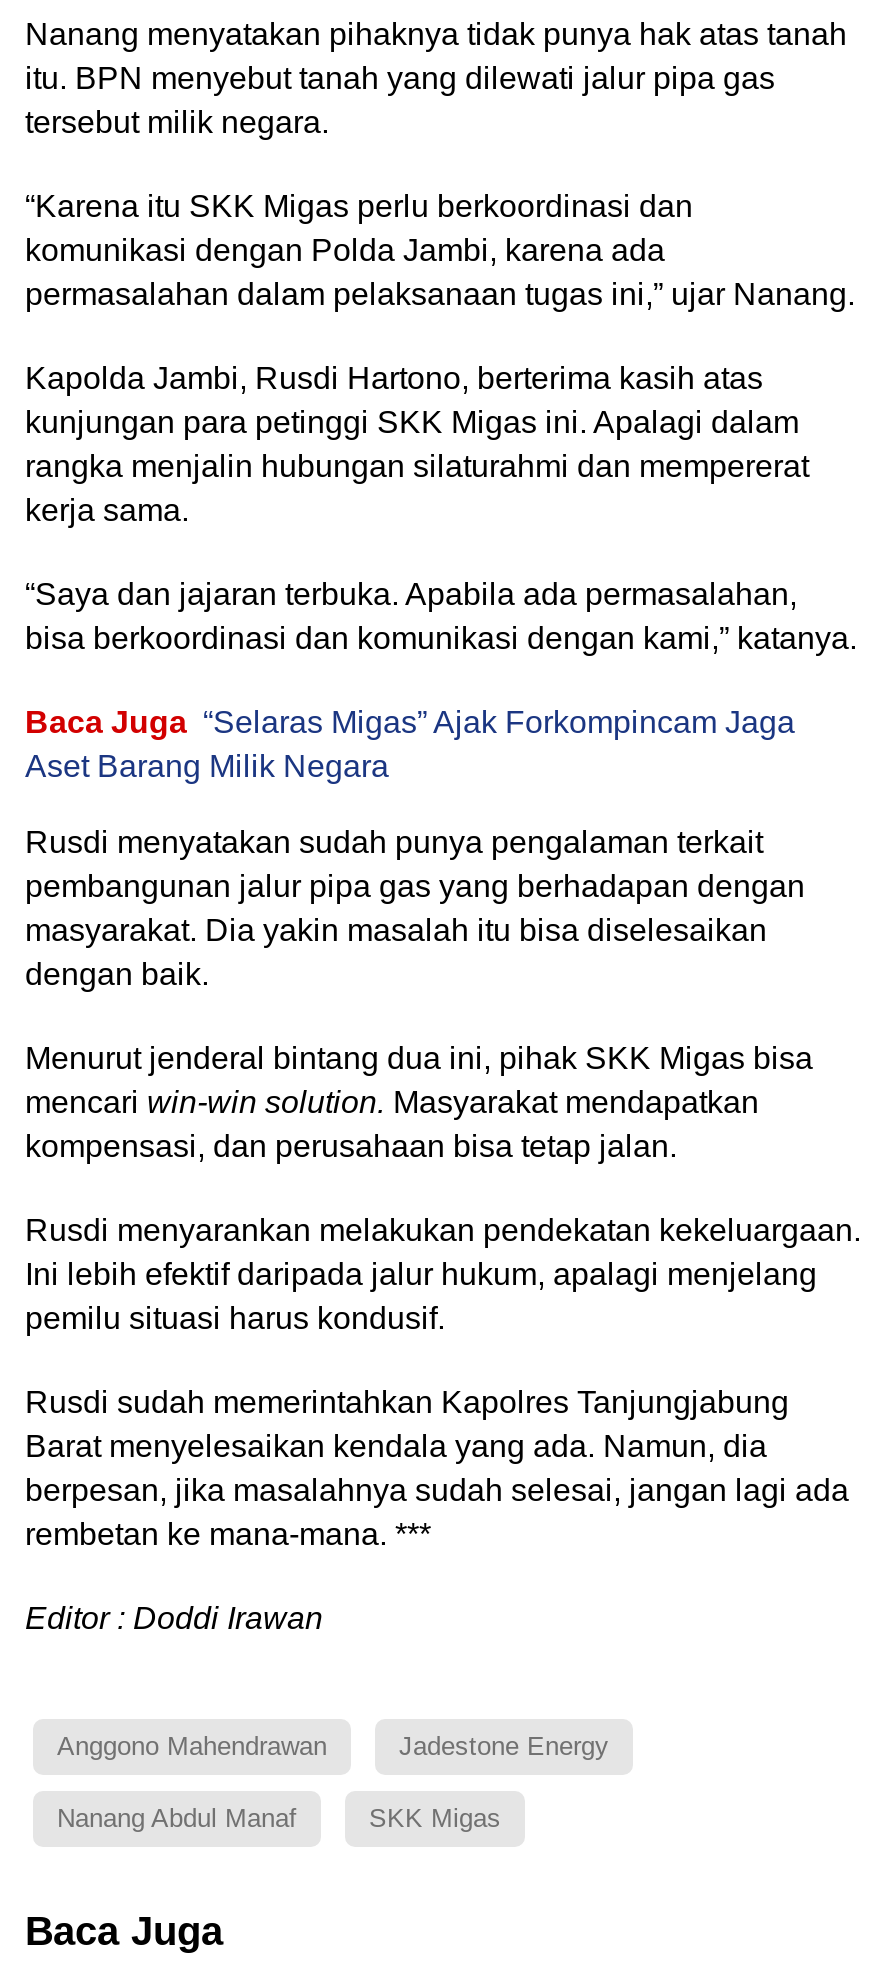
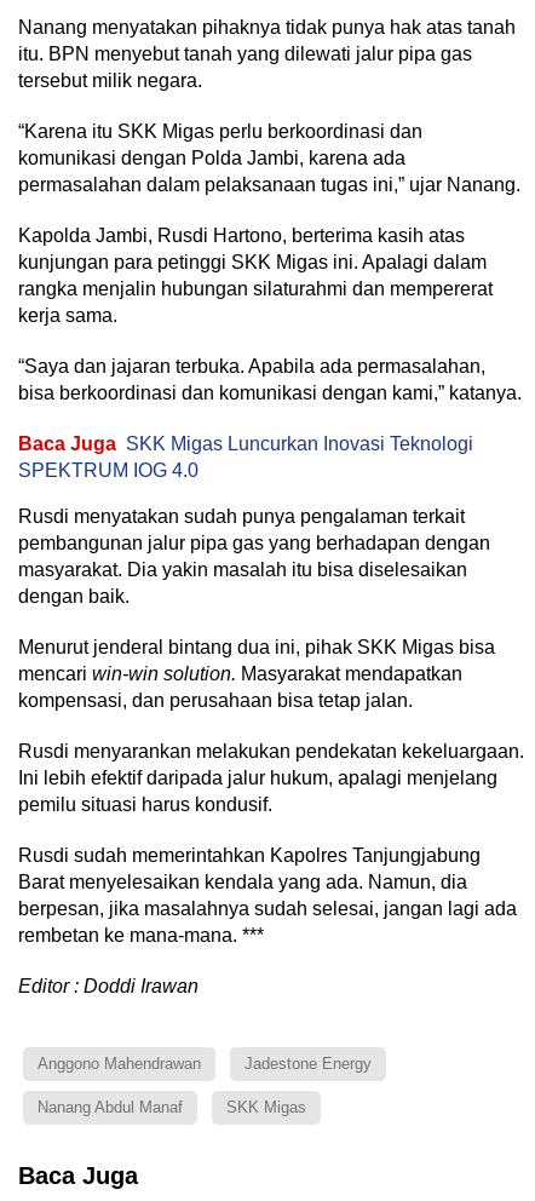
[25,705,795,783] Baca Juga “Selaras Migas” Ajak Forkompincam Jaga | Aset Barang Milik Negara -> [18,434,473,481] Baca Juga SKK Migas Luncurkan Inovasi Teknologi | SPEKTRUM IOG 4.0

